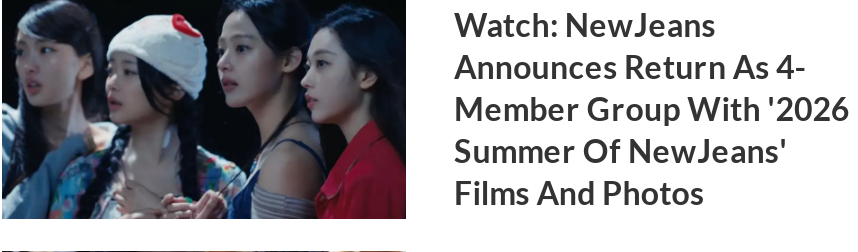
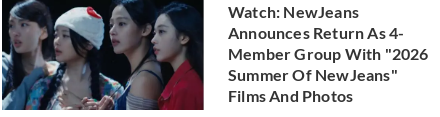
[454,88,849,126] Member Group With '2026 -> [228,44,429,63] Member Group With "2026
[454,130,788,168] Summer Of NewJeans' -> [228,65,398,84] Summer Of NewJeans"

